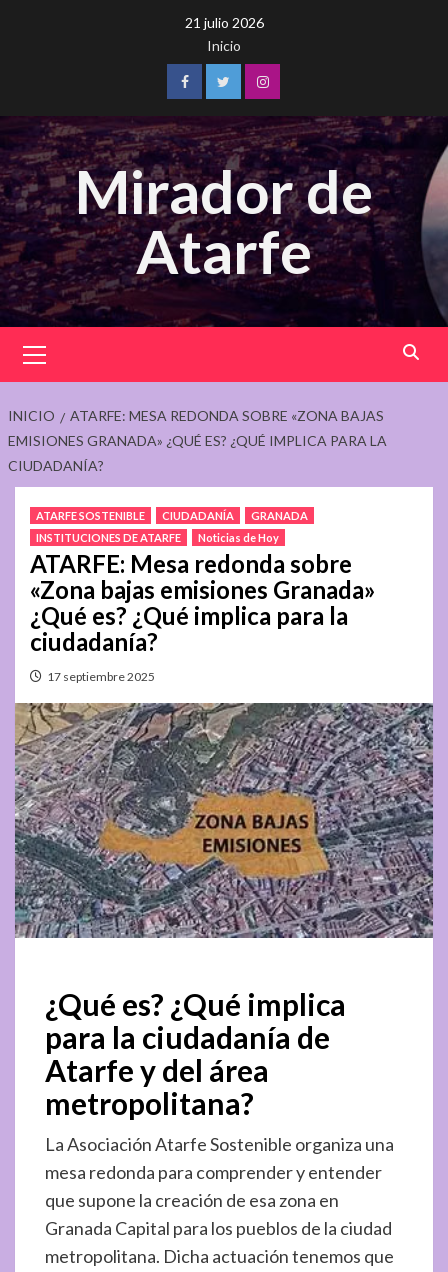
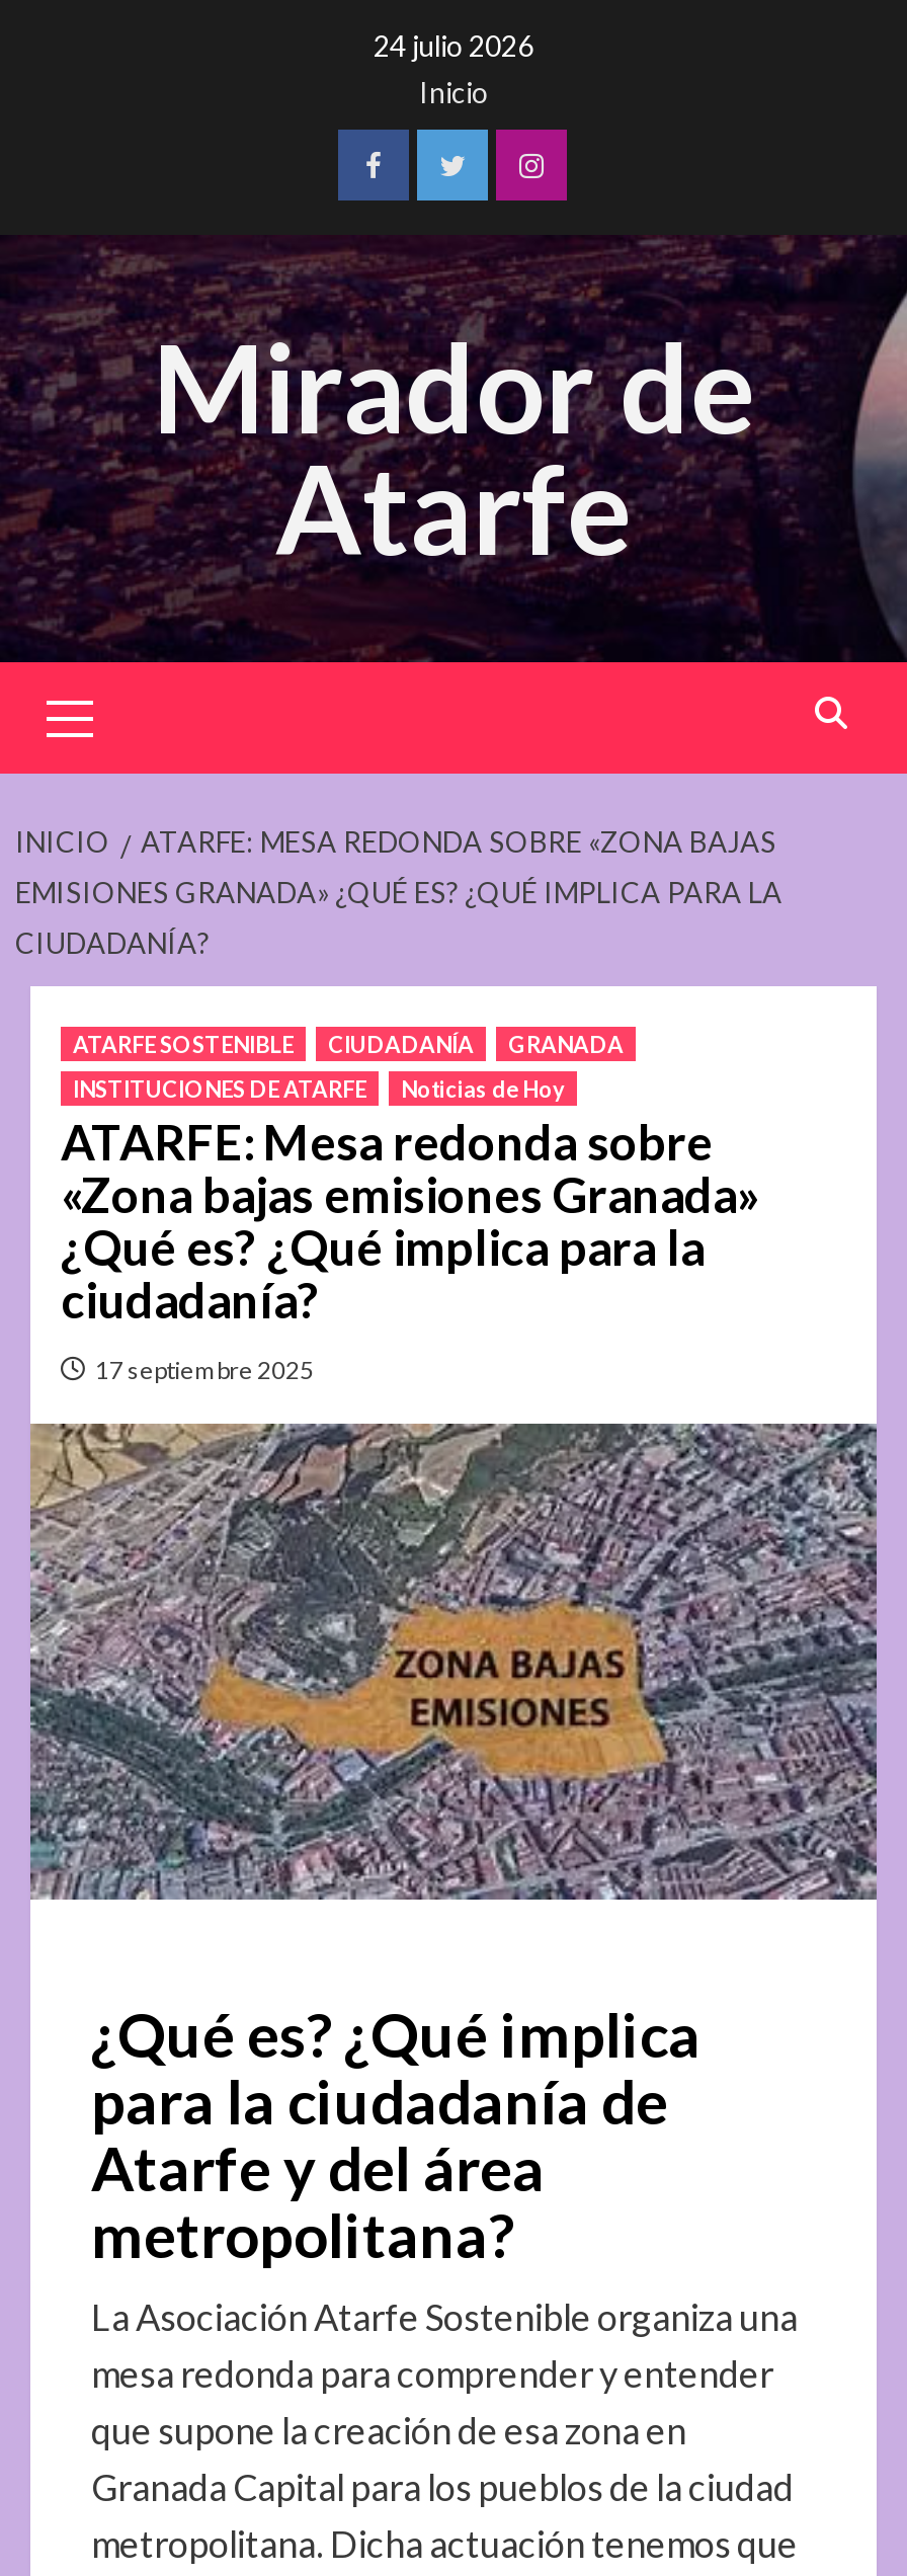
[184,14,263,31] 21 julio 2026 -> [374,28,533,63] 24 julio 2026

